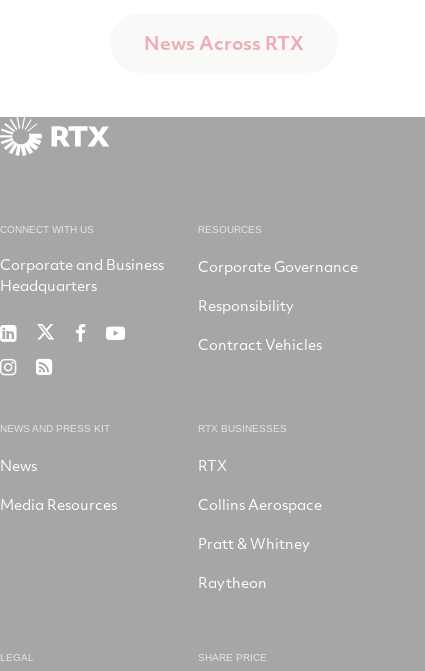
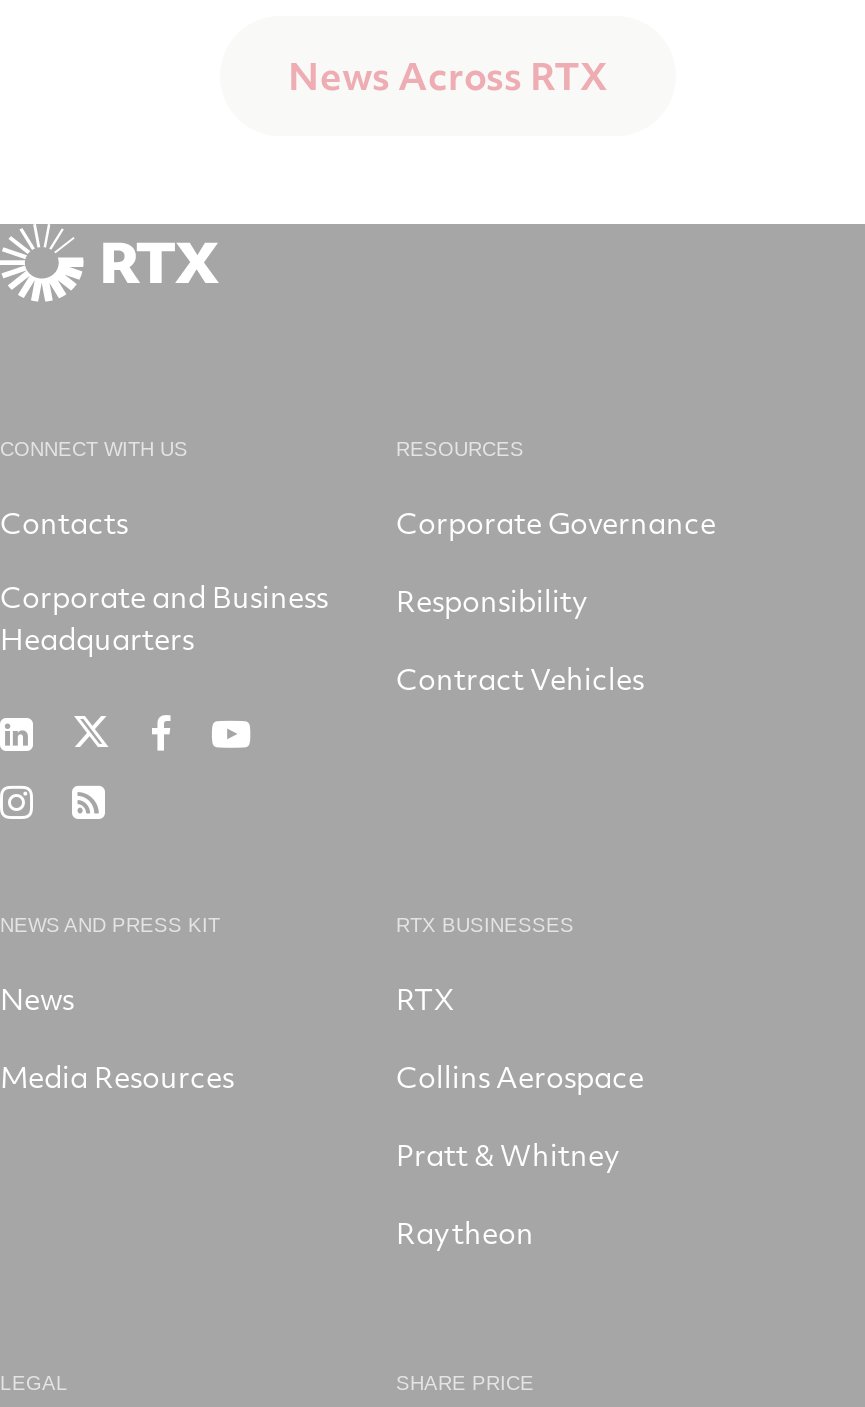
none -> [0,503,128,543] Contacts

